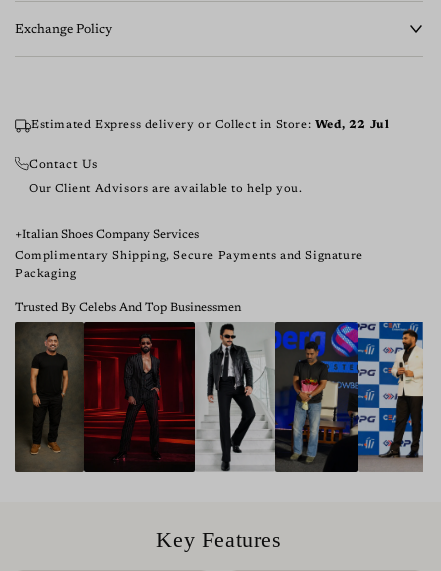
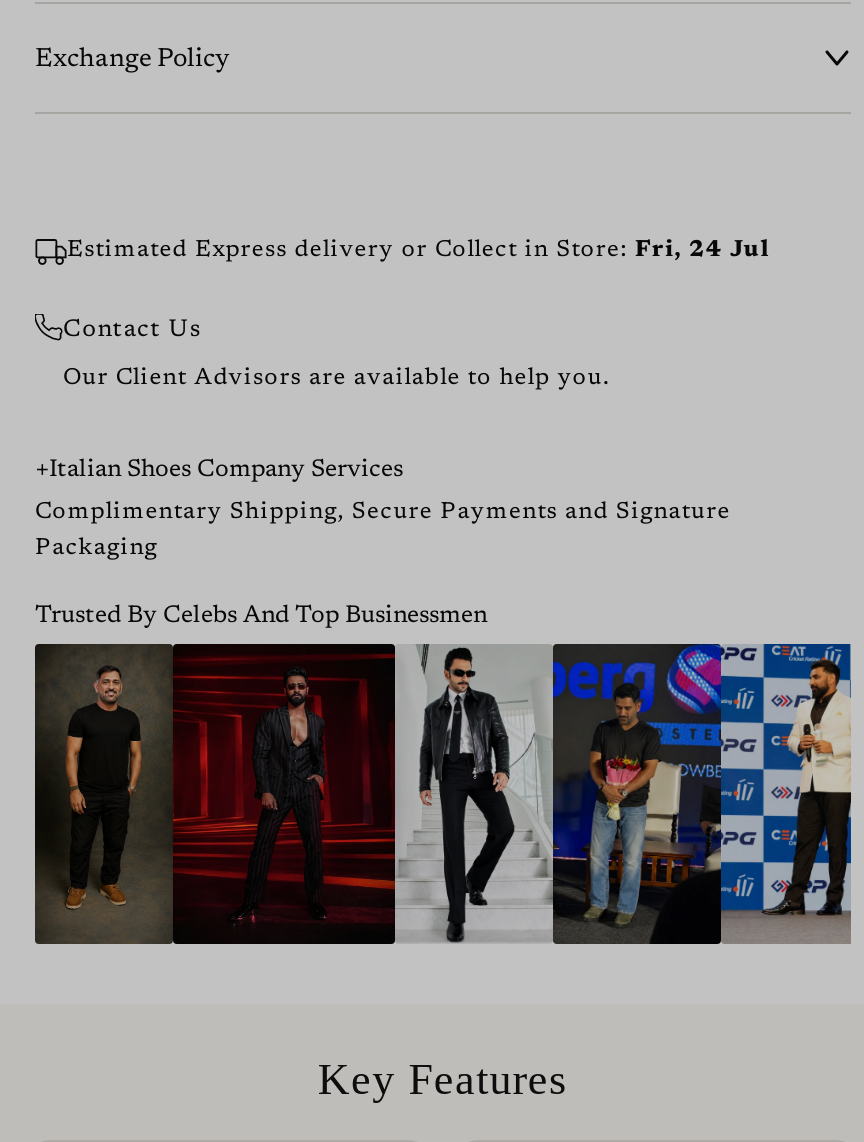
[31,120,389,131] Estimated Express delivery or Collect in Store: Wed, 22 Jul -> [67,240,770,262] Estimated Express delivery or Collect in Store: Fri, 24 Jul

